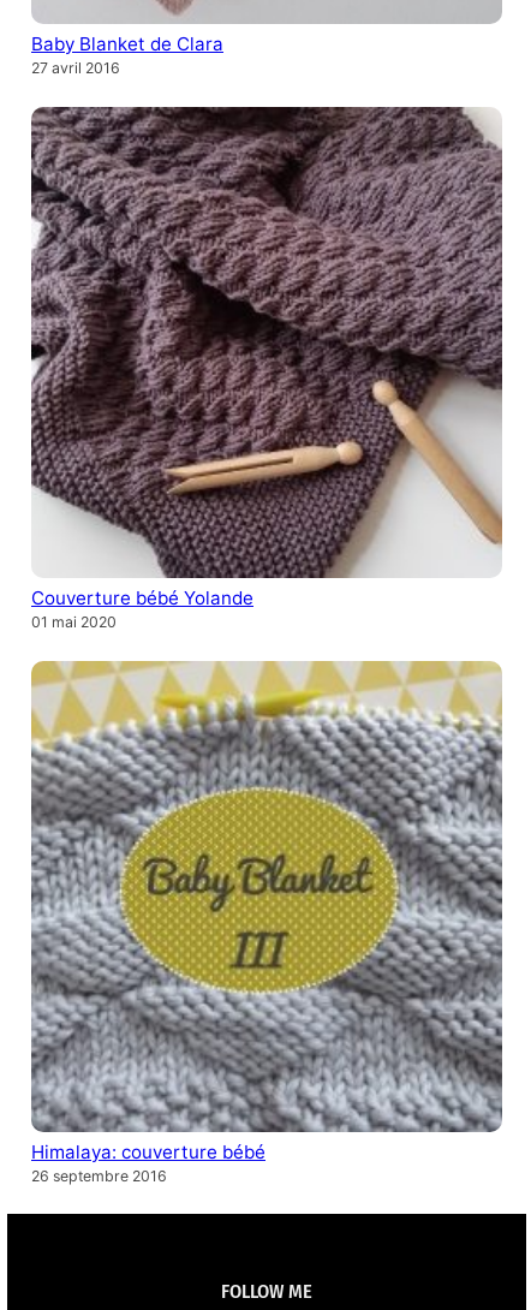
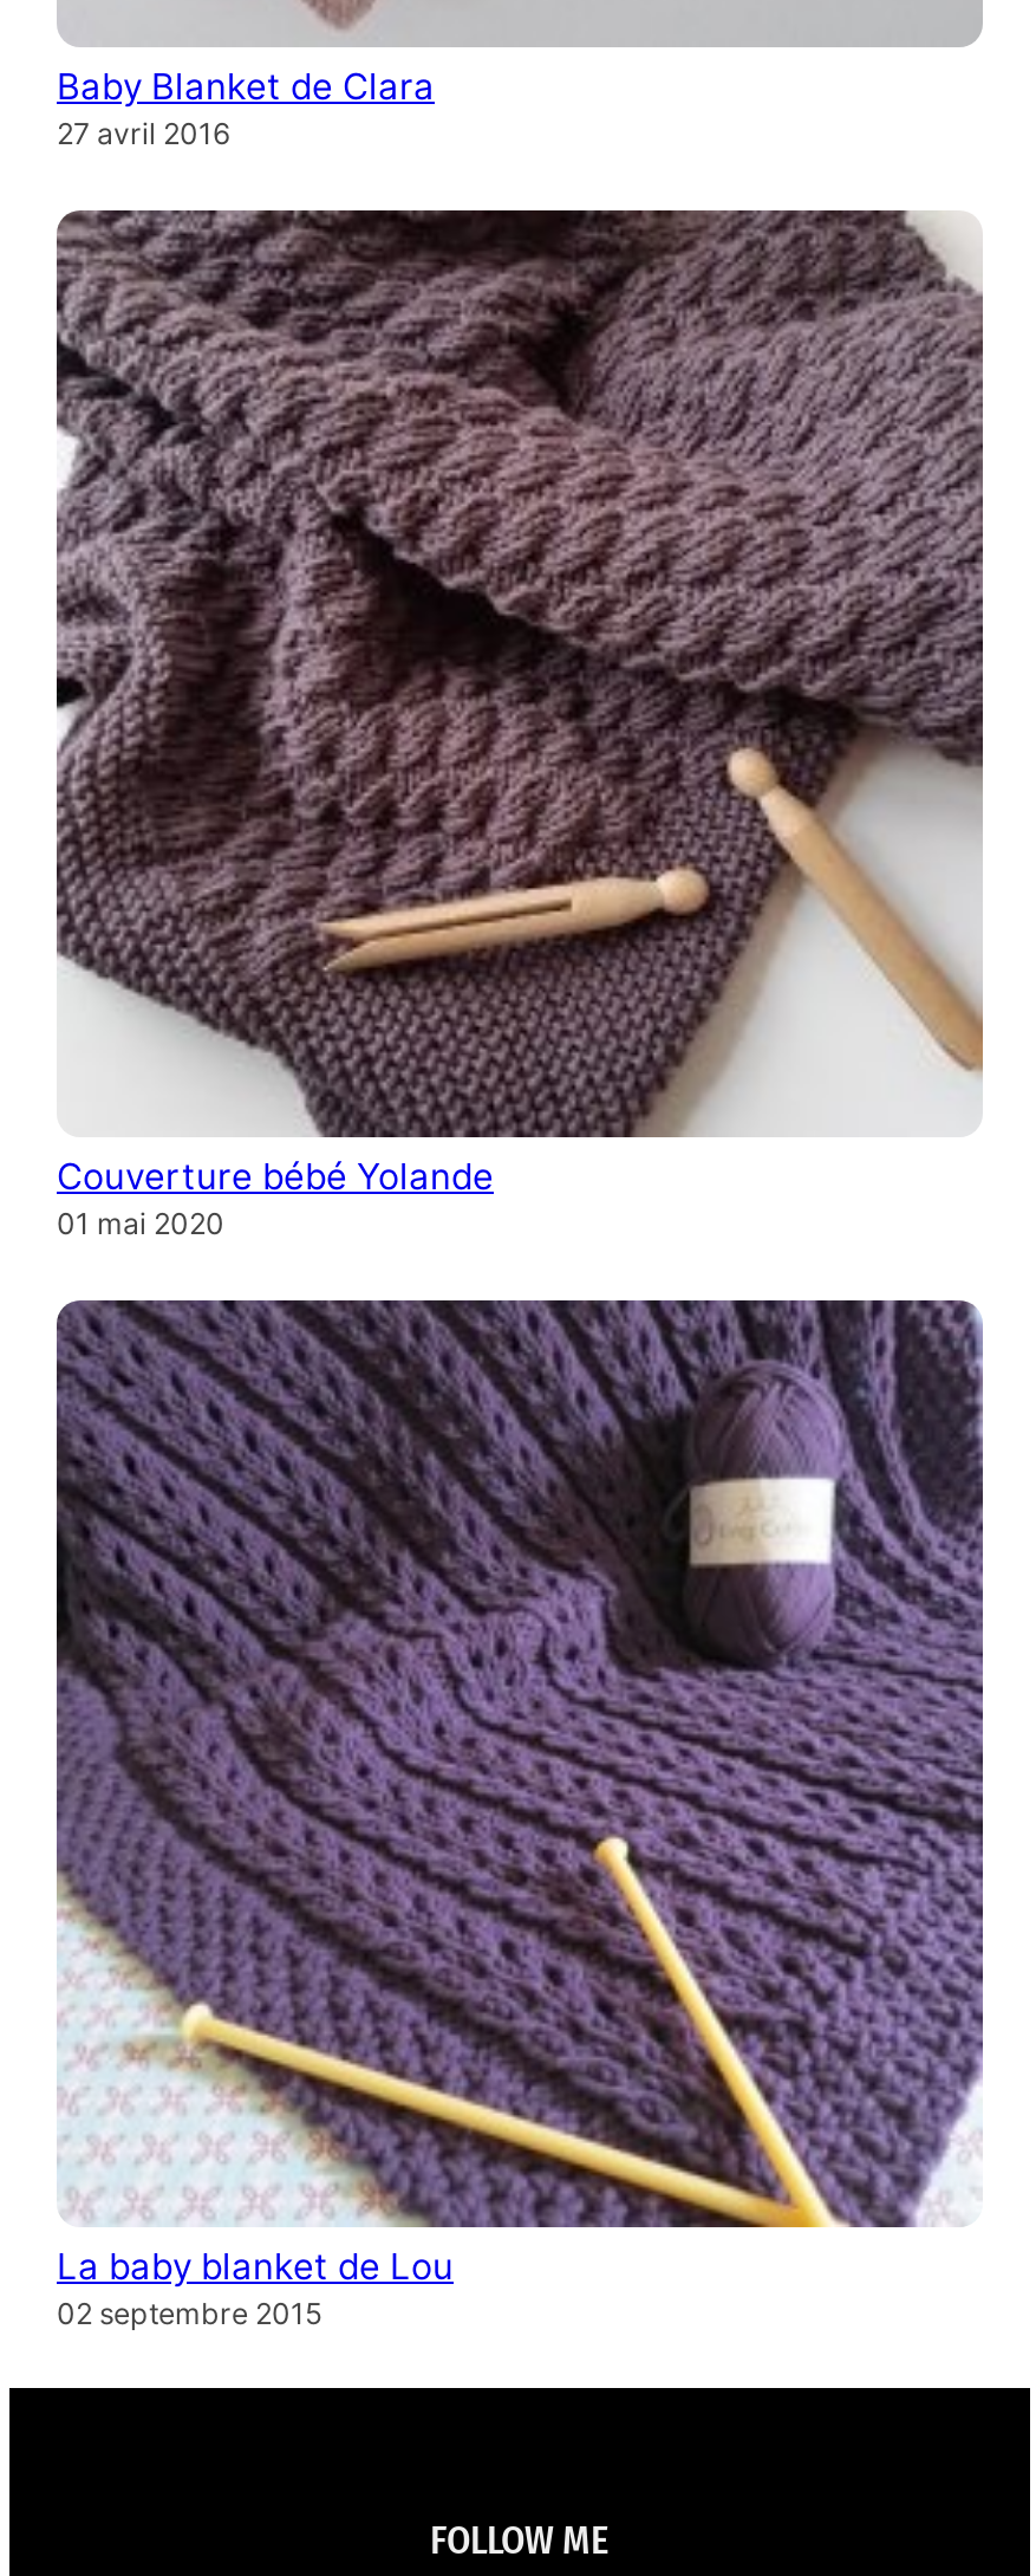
[30,660,503,1185] [image] | Himalaya: couverture bébé | 26 septembre 2016 -> [54,1298,983,2330] [image] | La baby blanket de Lou | 02 septembre 2015

